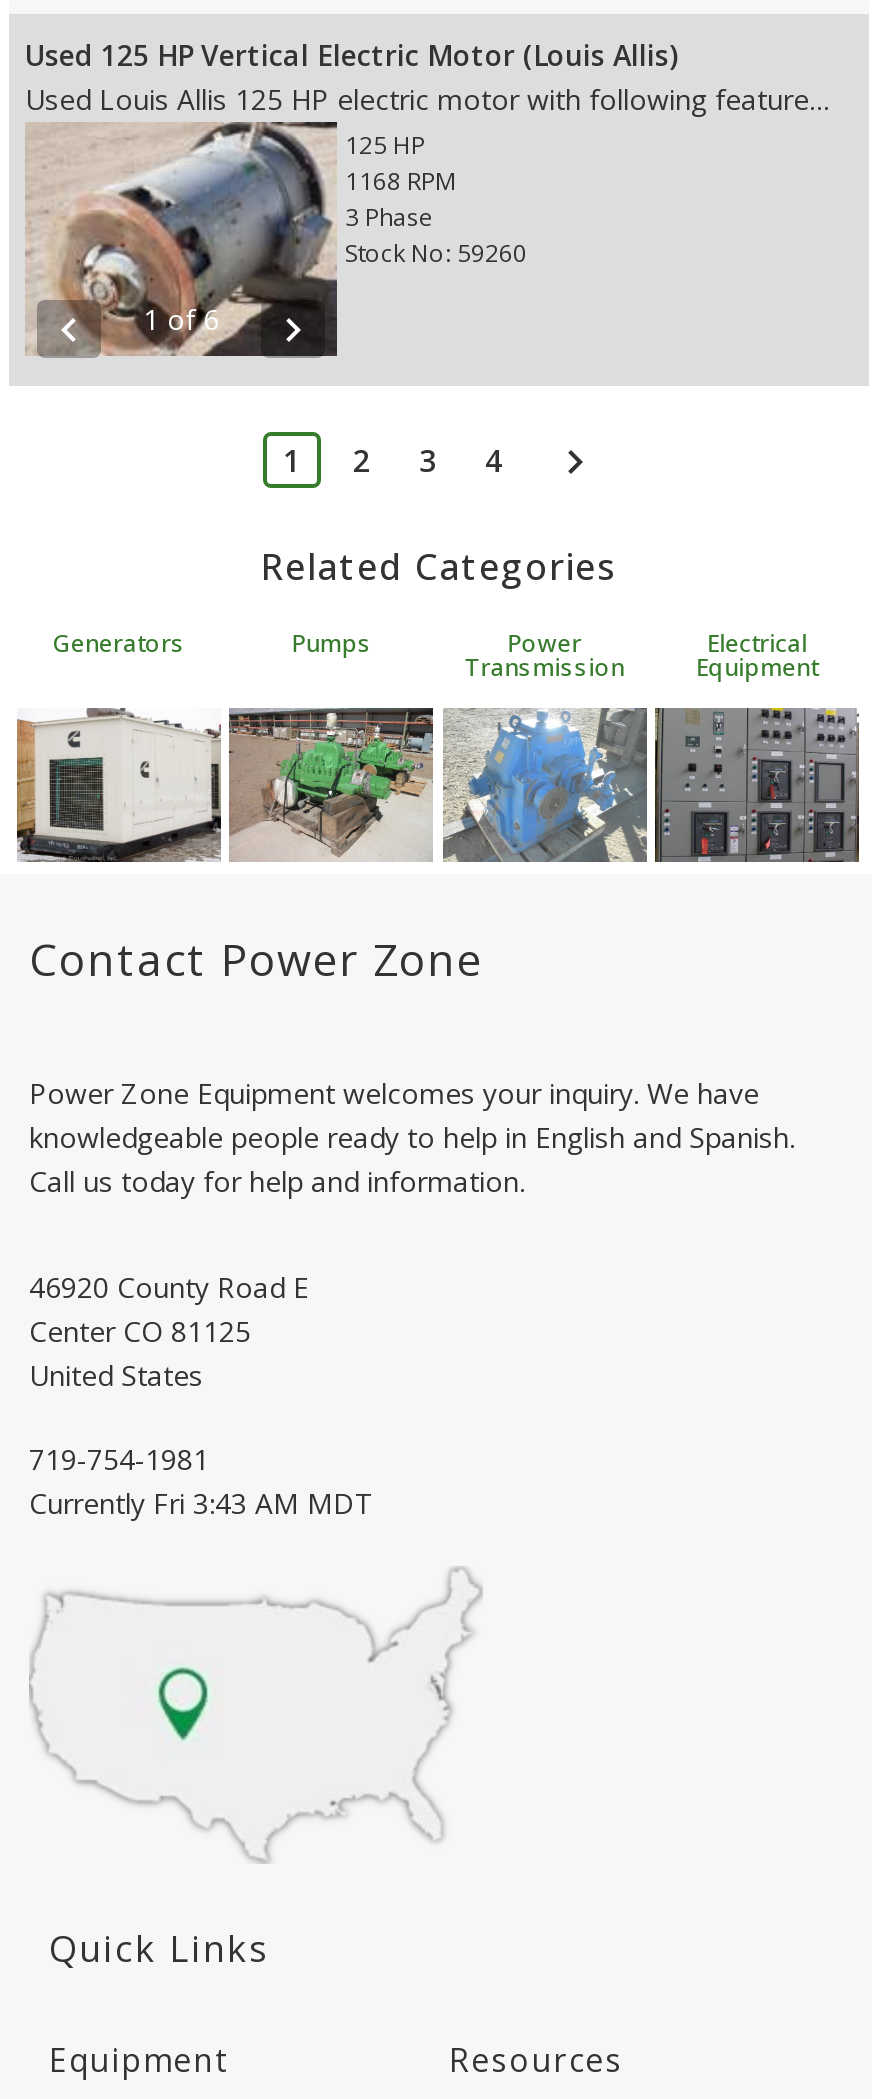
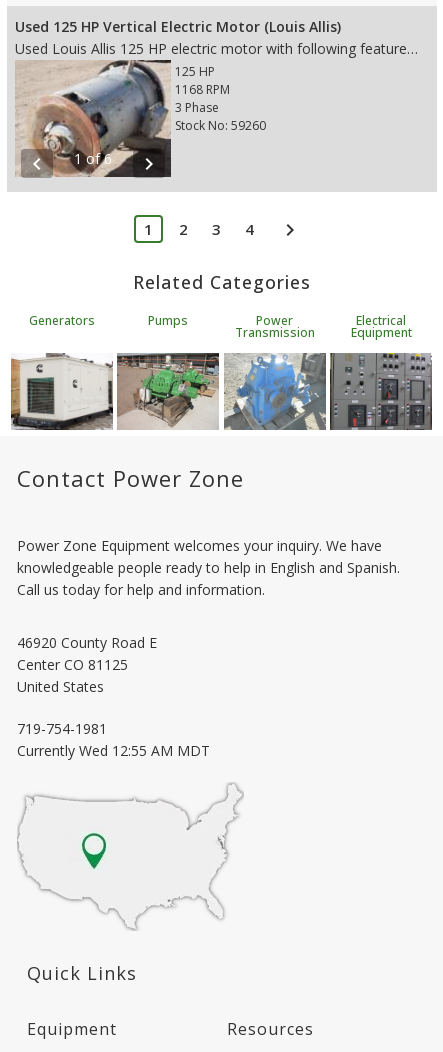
[29,1483,373,1521] Currently Fri 3:43 AM MDT -> [17,740,210,759] Currently Wed 12:55 AM MDT

